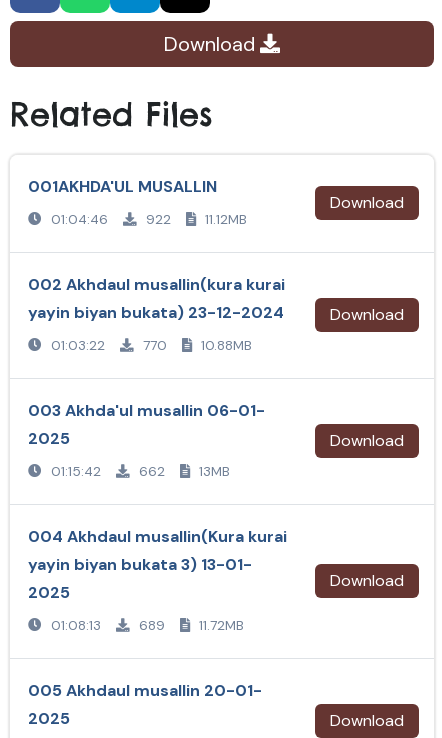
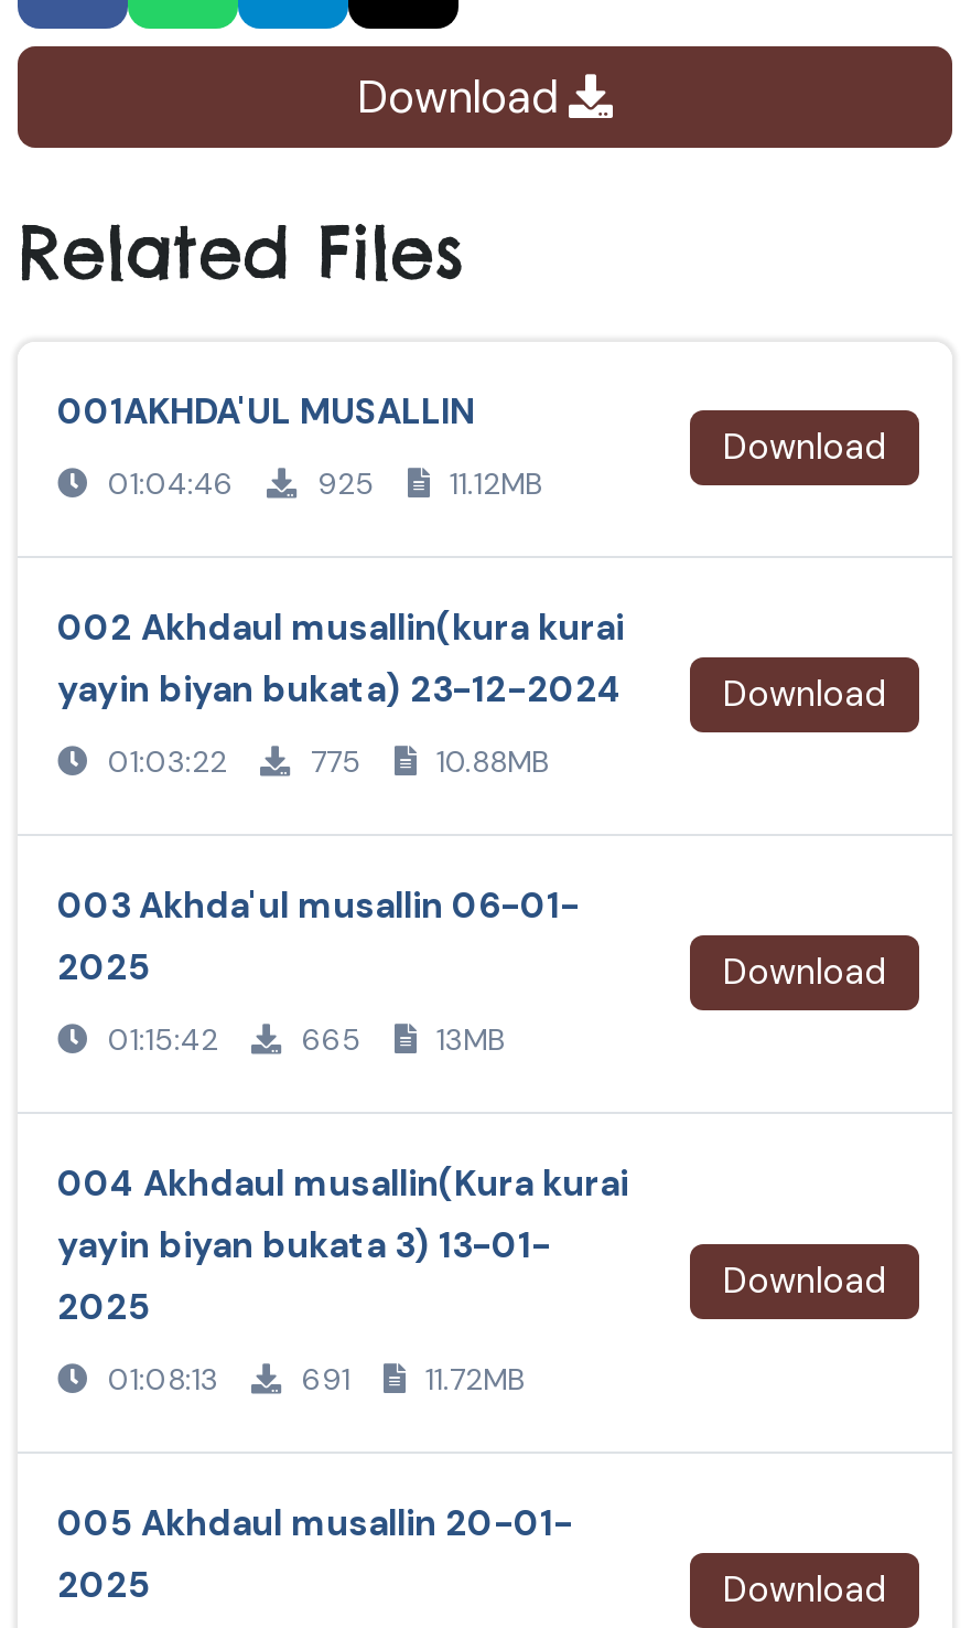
[47,211,247,228] 01:04:46 922 11.12MB -> [99,465,542,503] 01:04:46 925 11.12MB
[47,337,252,354] 01:03:22 770 10.88MB -> [99,743,549,781] 01:03:22 775 10.88MB
[47,463,230,480] 01:15:42 662 13MB -> [99,1021,505,1059] 01:15:42 665 13MB
[47,617,244,634] 01:08:13 689 11.72MB -> [99,1361,525,1399] 01:08:13 691 11.72MB

